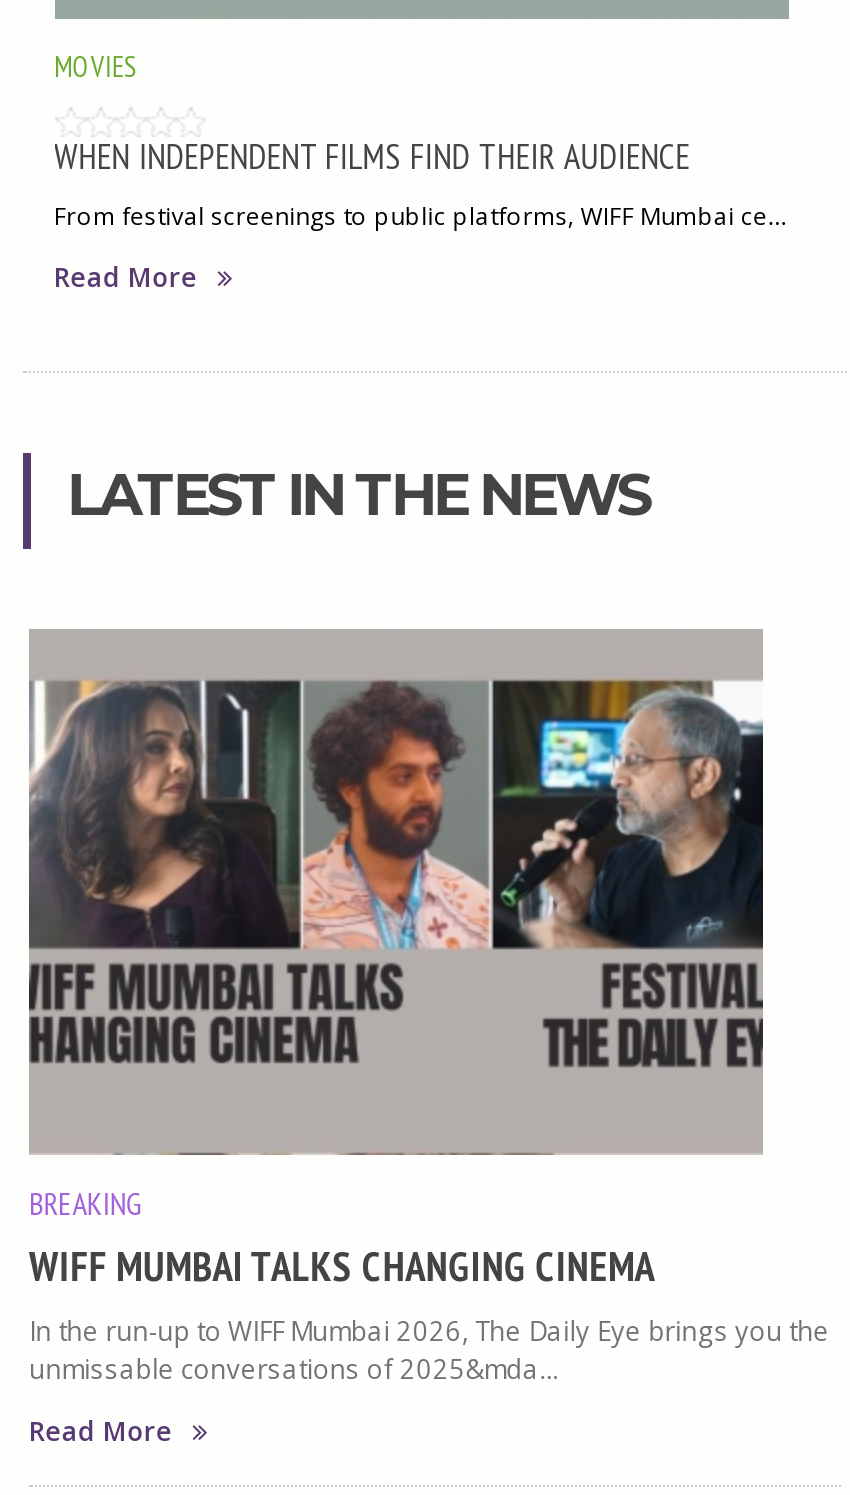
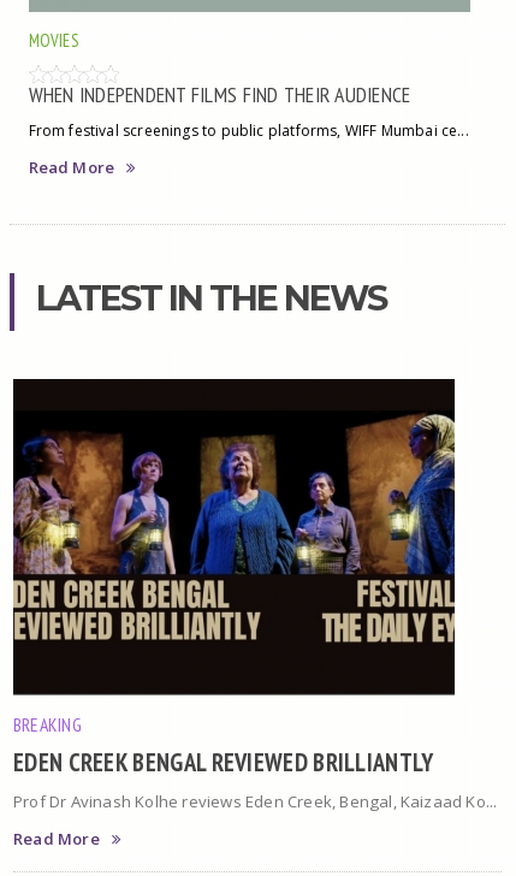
[29,631,765,1155] [image] -> [12,379,456,696] [image]
[29,1239,830,1387] WIFF MUMBAI TALKS CHANGING CINEMA | In the run-up to WIFF Mumbai 2026, The Daily Eye brings you the | unmissable conversations of 2025&mda... -> [13,746,497,812] EDEN CREEK BENGAL REVIEWED BRILLIANTLY | Prof Dr Avinash Kolhe reviews Eden Creek, Bengal, Kaizaad Ko...

